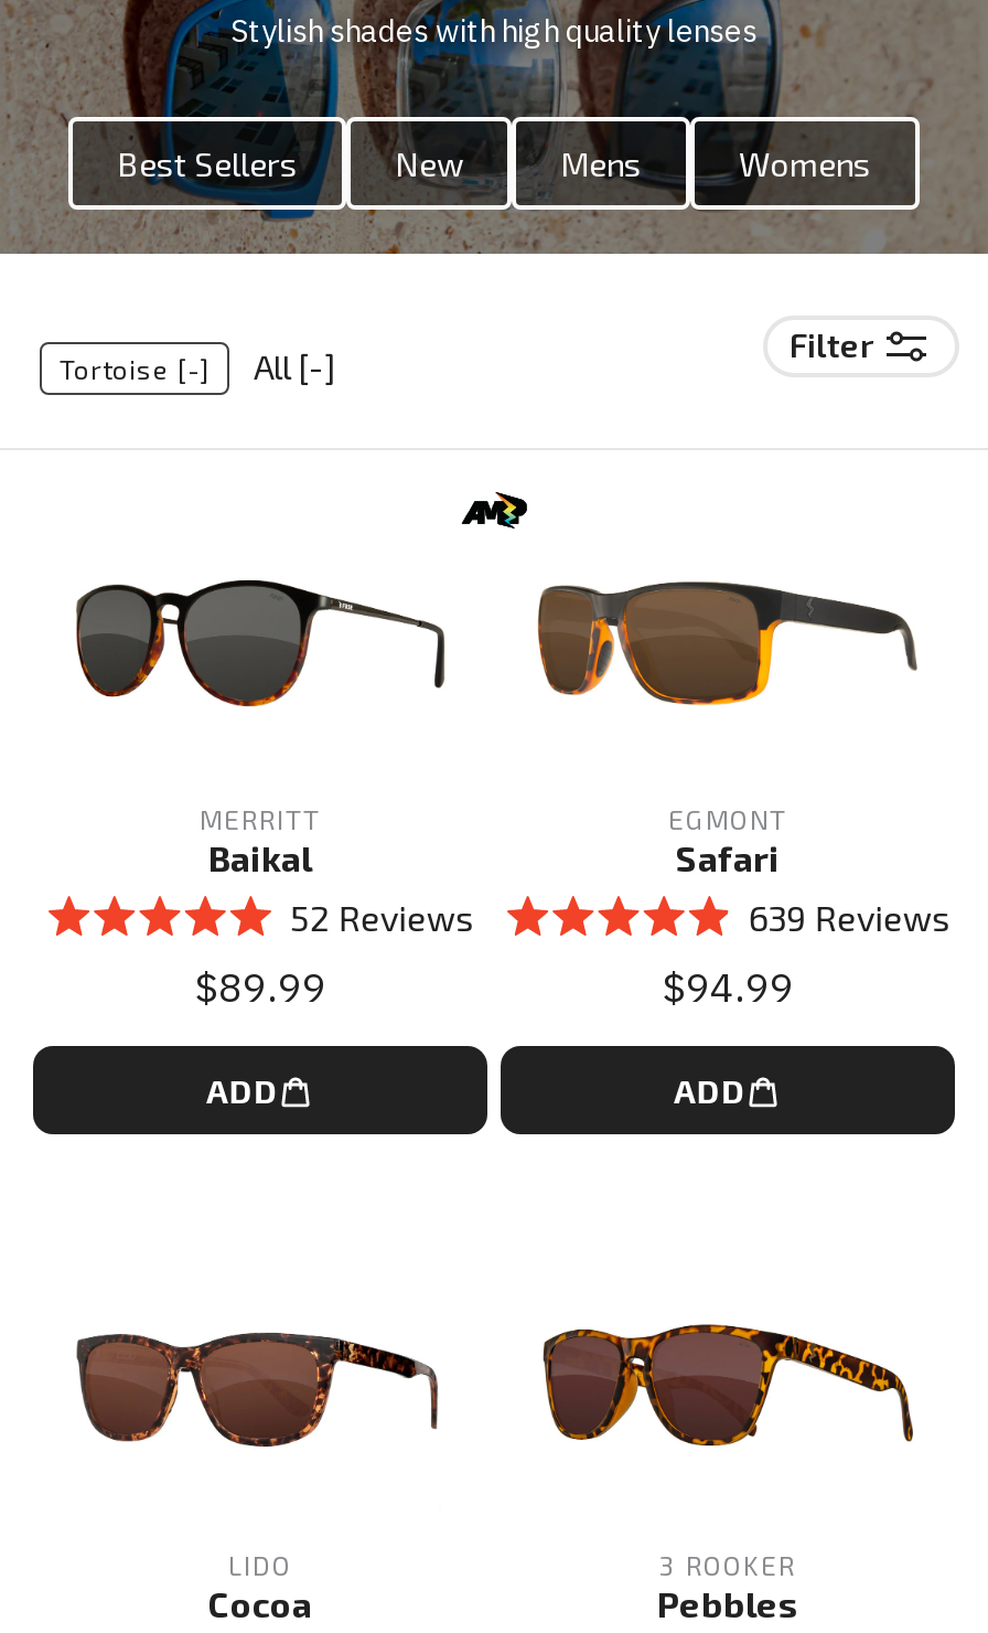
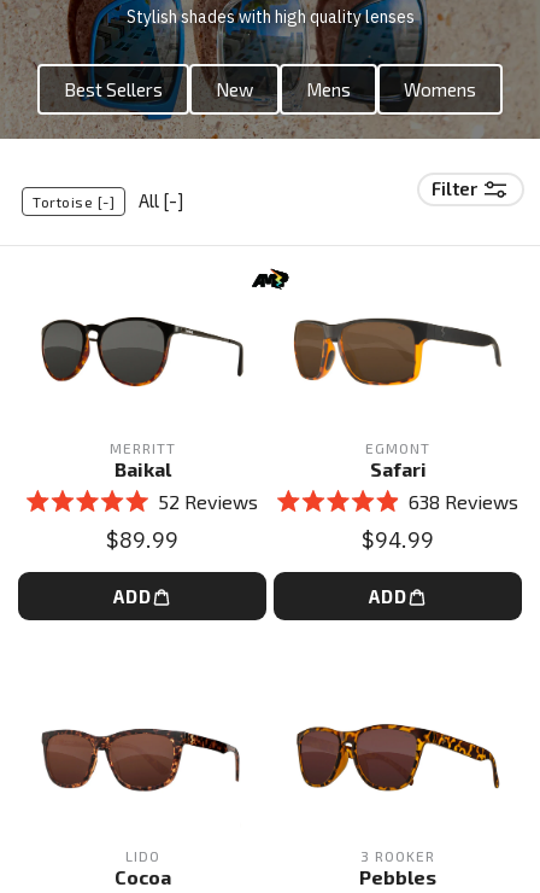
[748,897,949,939] 639 Reviews -> [409,490,519,513] 638 Reviews

